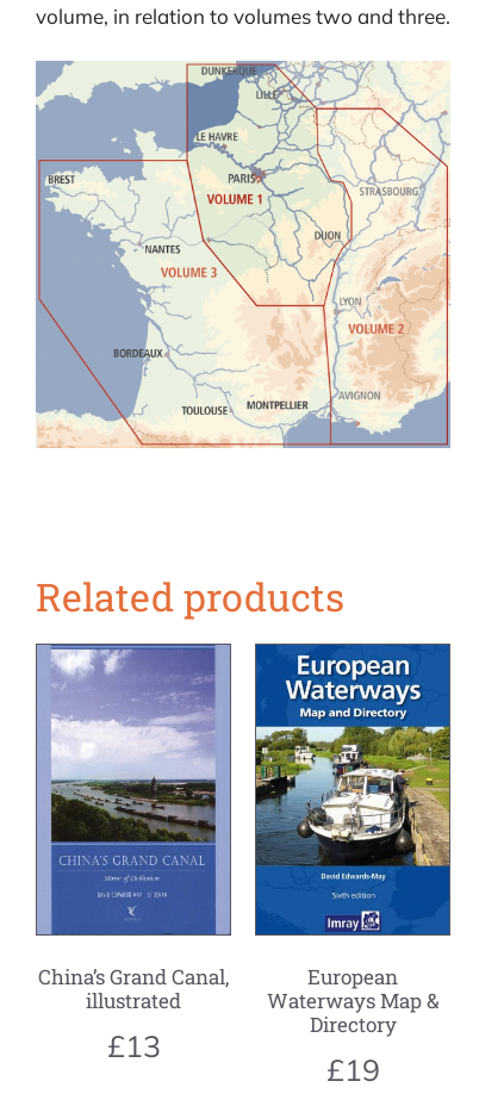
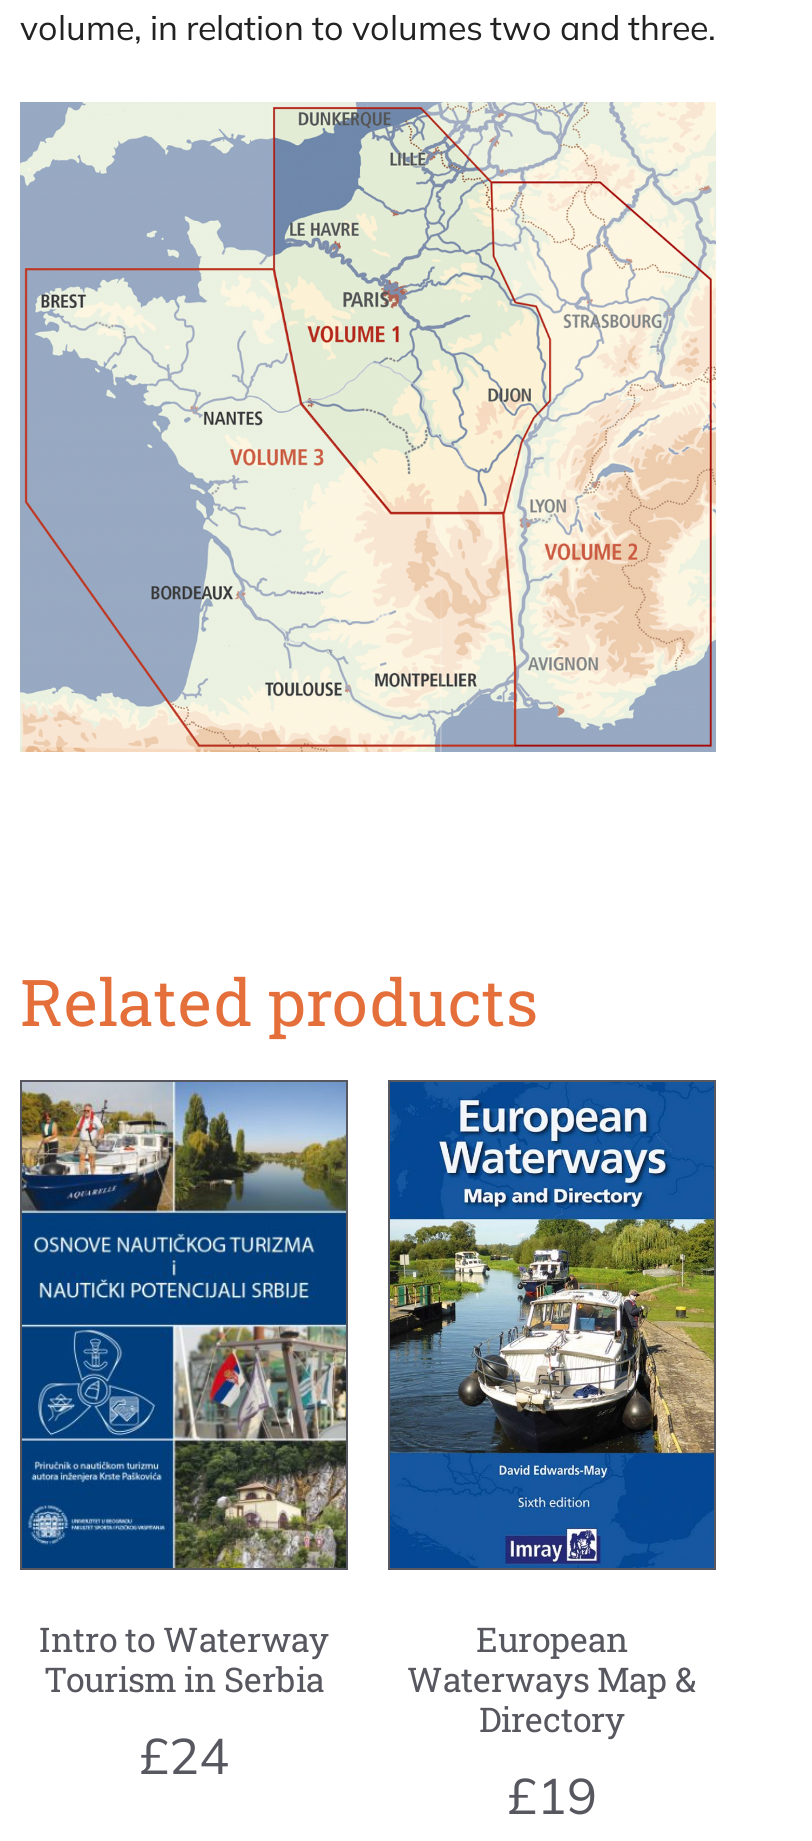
[36,644,231,1064] [image] | China’s Grand Canal, | illustrated | £13 -> [20,1080,348,1785] [image] | Intro to Waterway | Tourism in Serbia | £24

